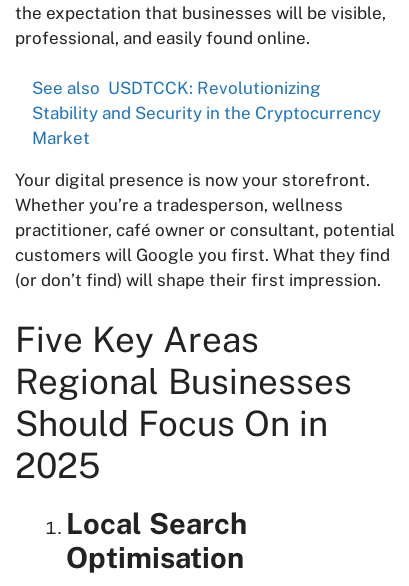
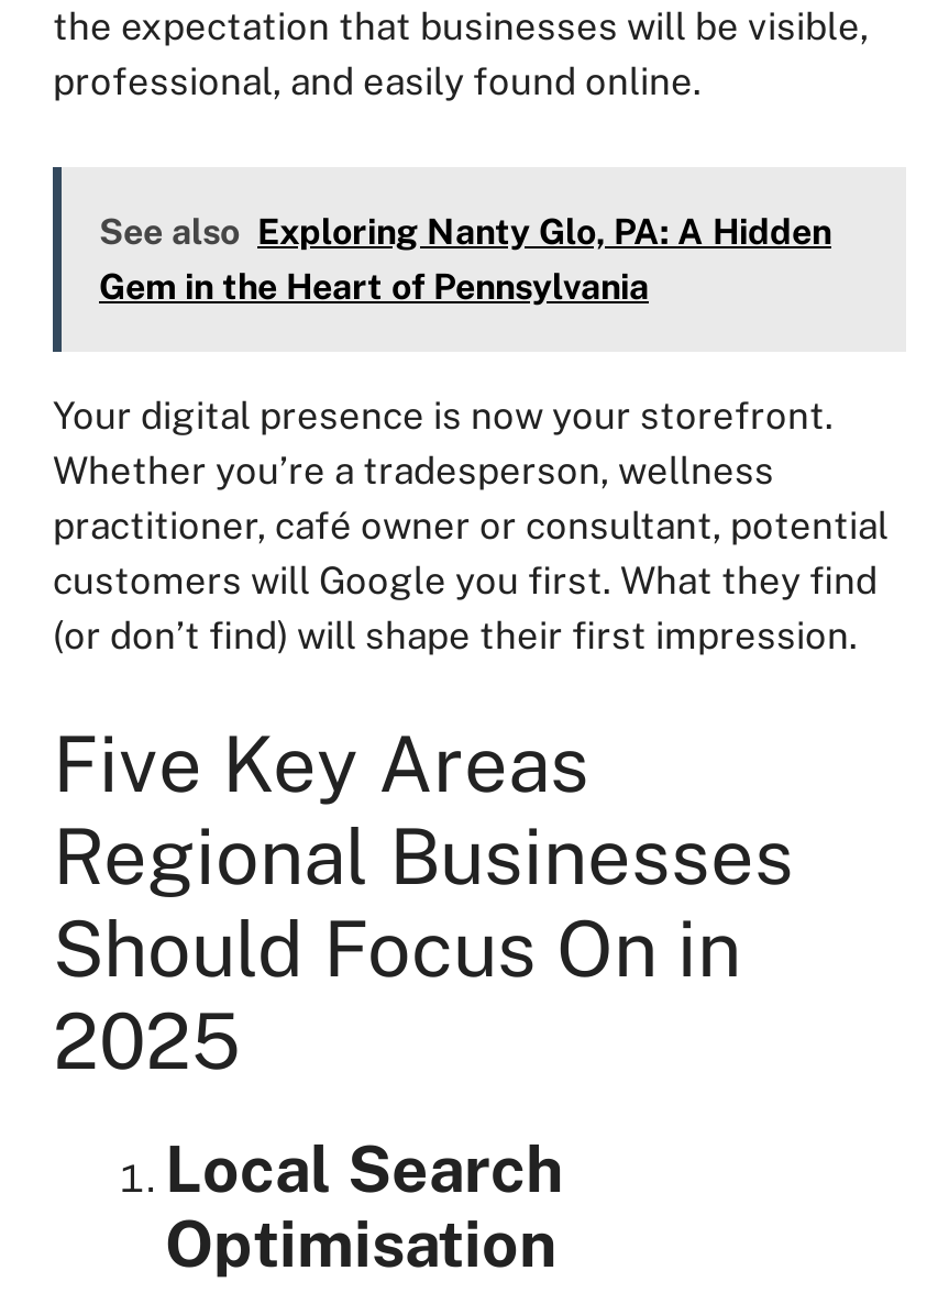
[32,78,381,148] See also USDTCCK: Revolutionizing | Stability and Security in the Cryptocurrency | Market -> [99,211,831,308] See also Exploring Nanty Glo, PA: A Hidden | Gem in the Heart of Pennsylvania

